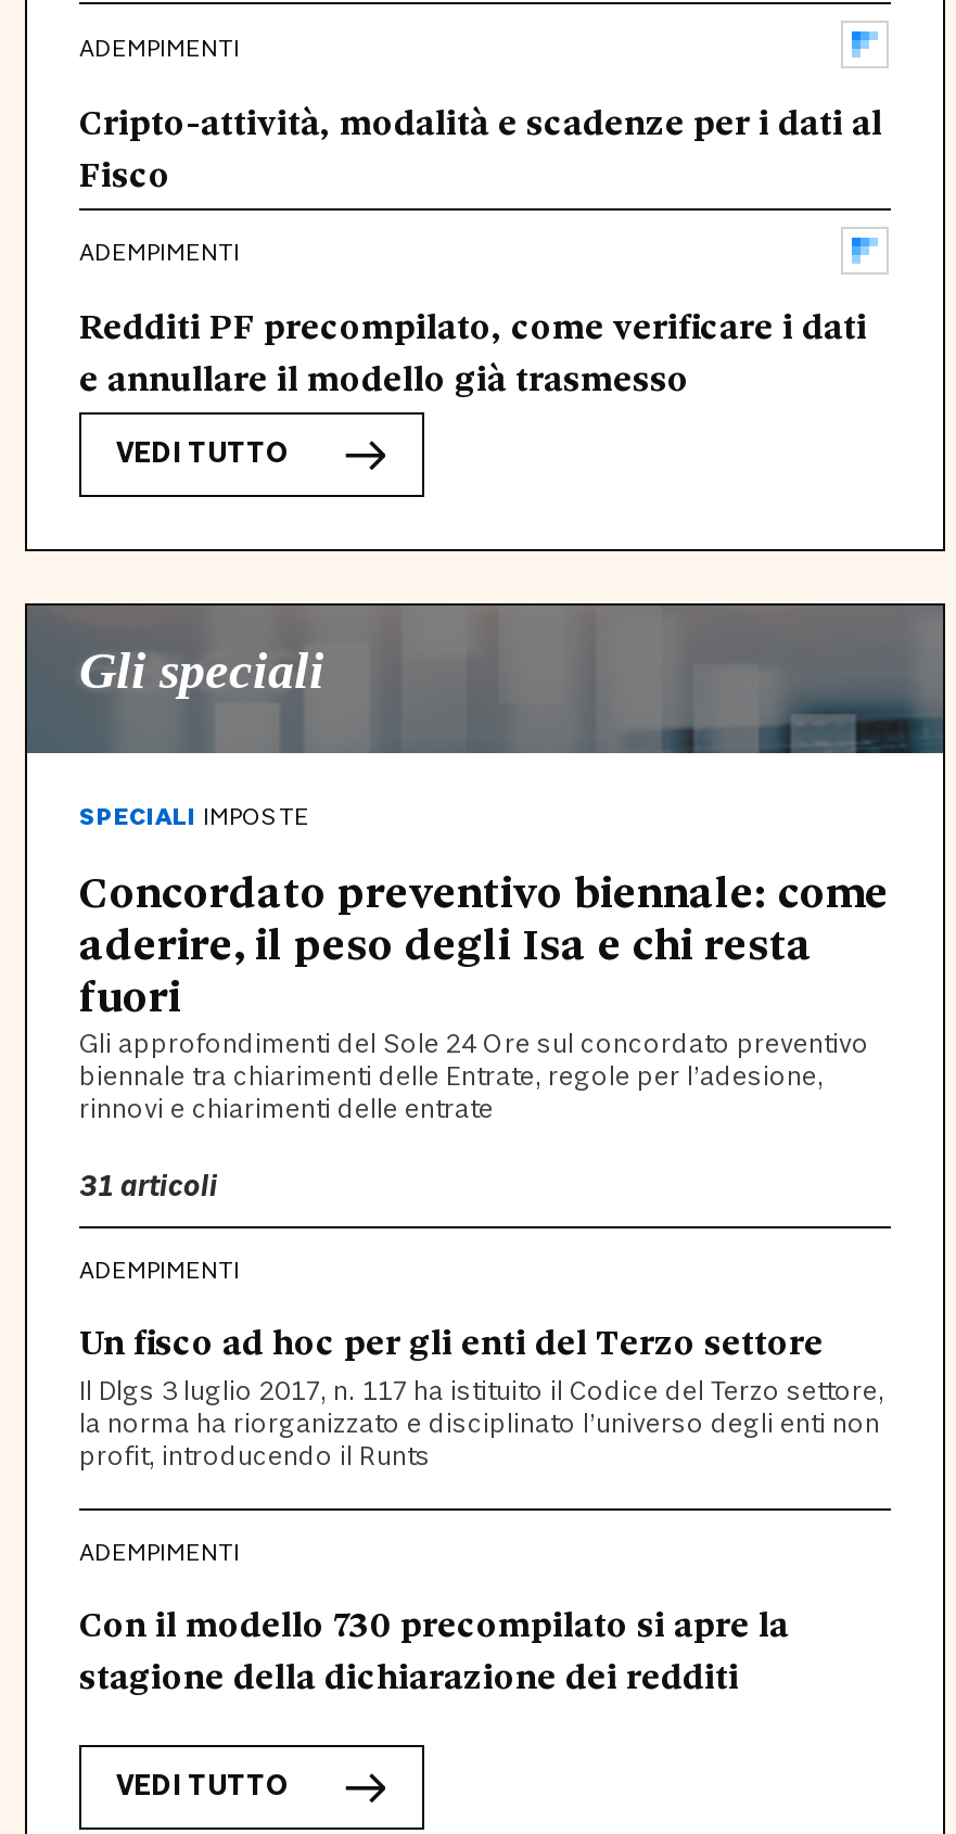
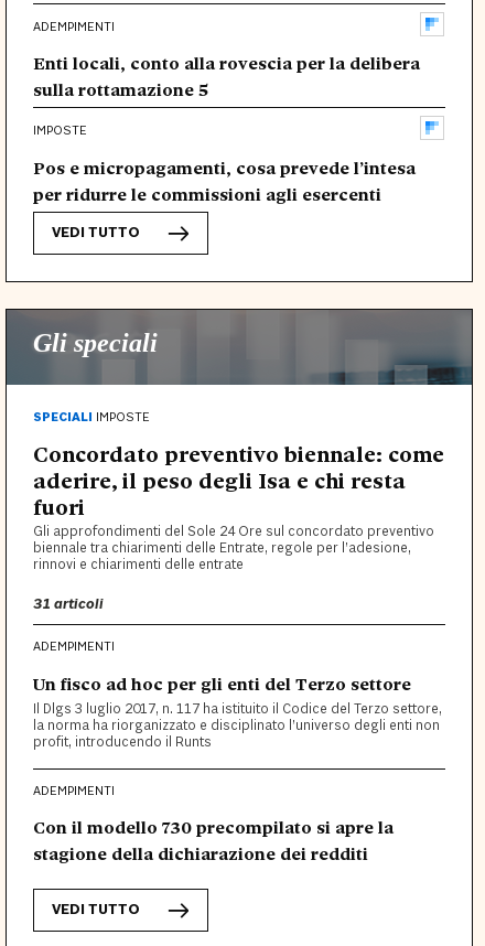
[79,95,882,197] Cripto-attività, modalità e scadenze per i dati al | Fisco -> [33,50,420,102] Enti locali, conto alla rovescia per la delibera | sulla rottamazione 5
[79,237,240,270] ADEMPIMENTI -> [33,122,87,139] IMPOSTE
[79,300,867,402] Redditi PF precompilato, come verificare i dati | e annullare il modello già trasmesso -> [33,154,416,206] Pos e micropagamenti, cosa prevede l’intesa | per ridurre le commissioni agli esercenti

